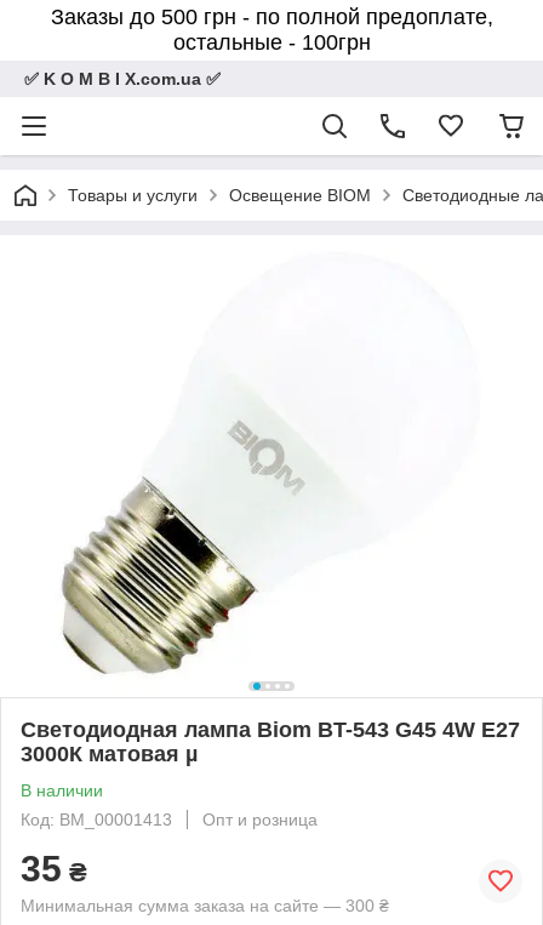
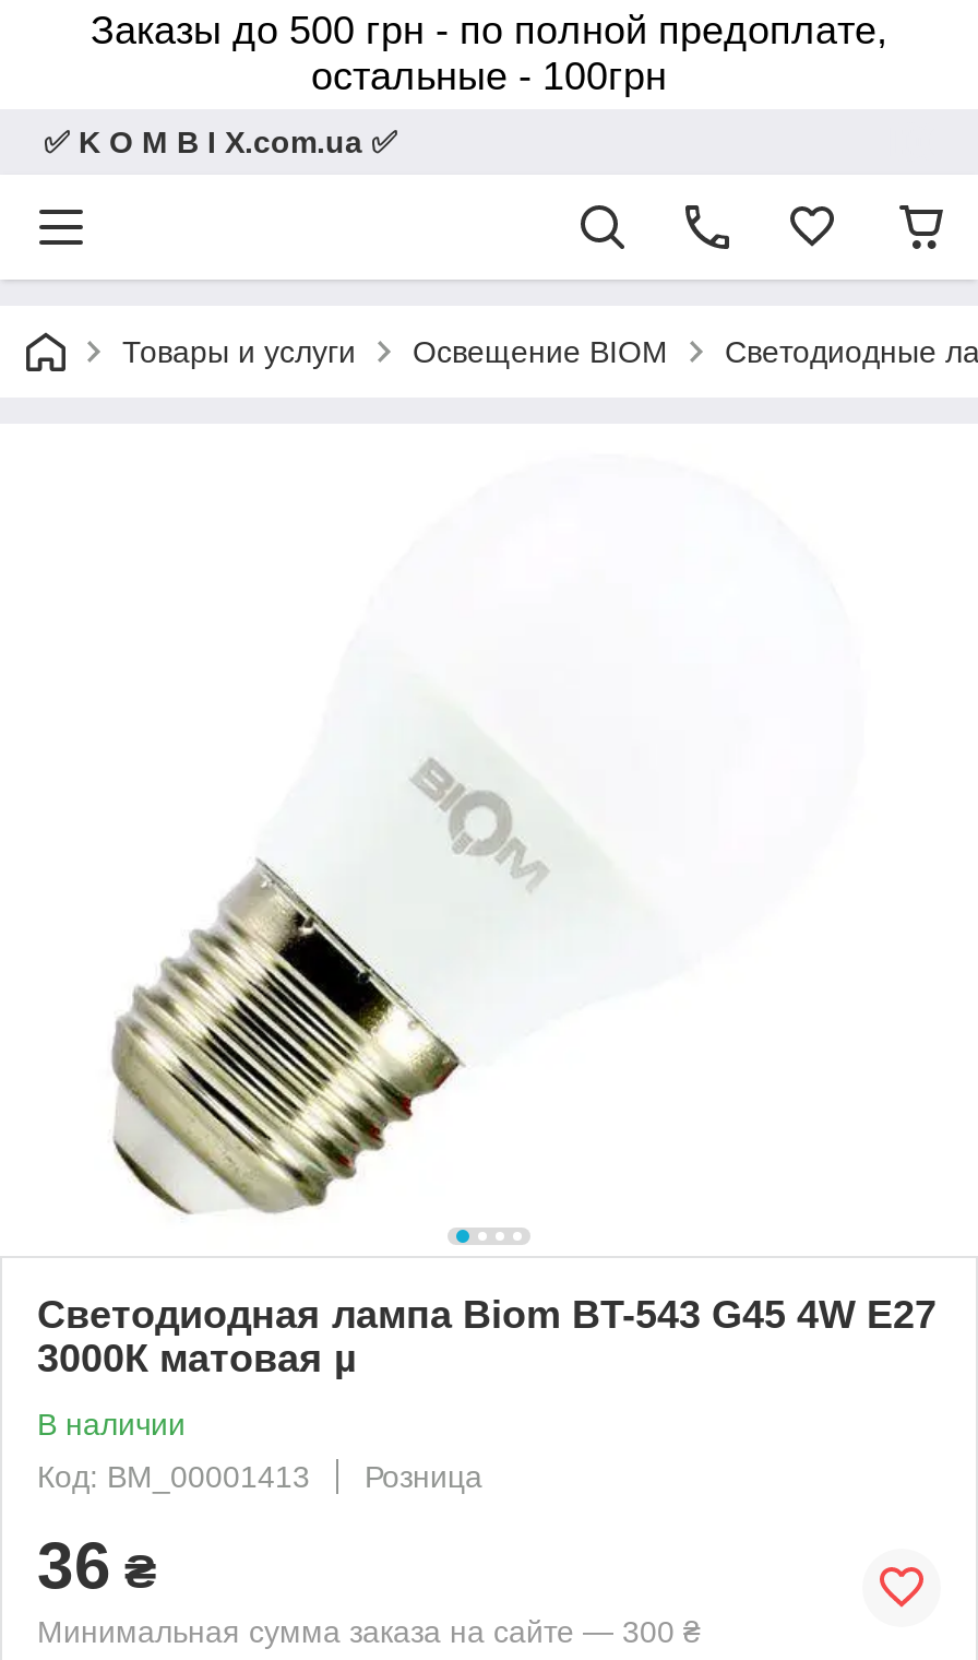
[202,810,318,829] Опт и розница -> [365,1459,482,1494] Розница
[21,848,87,888] 35 ₴ -> [37,1529,157,1601] 36 ₴

